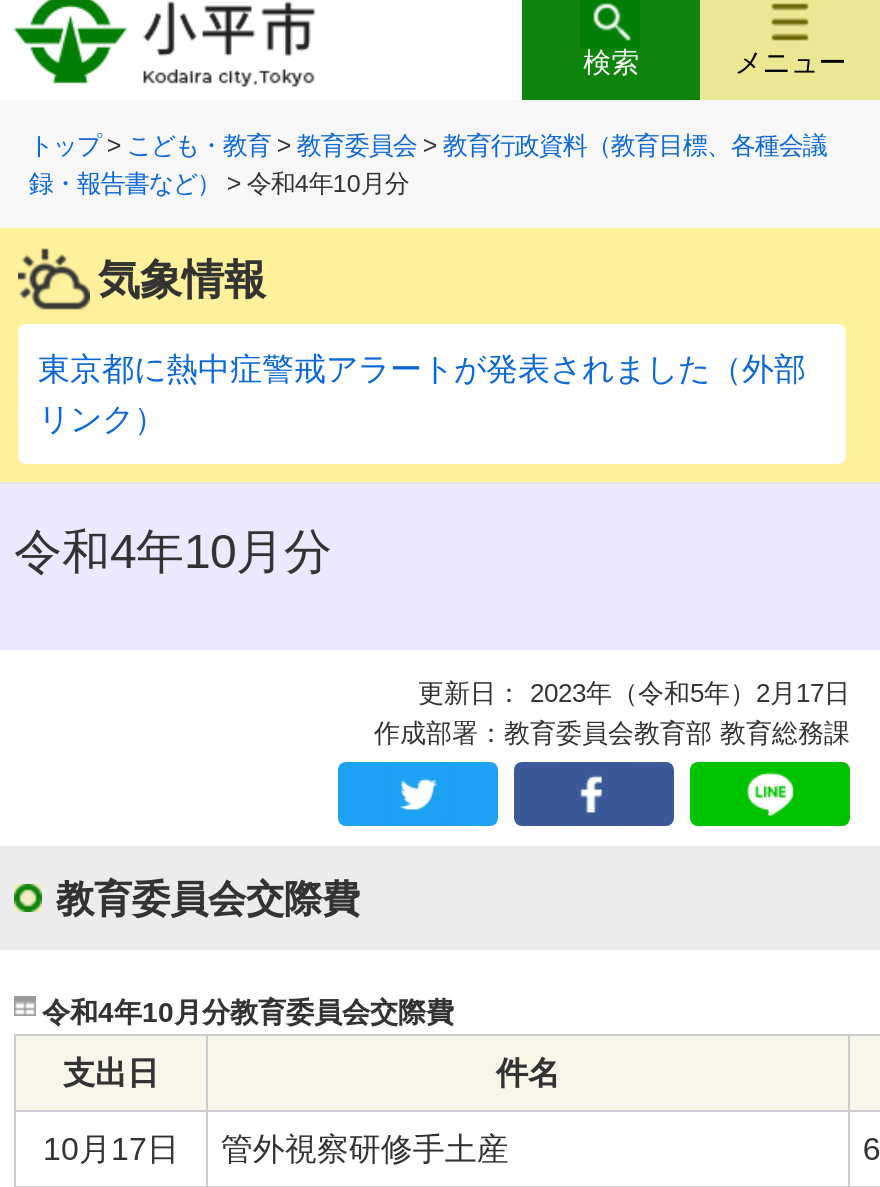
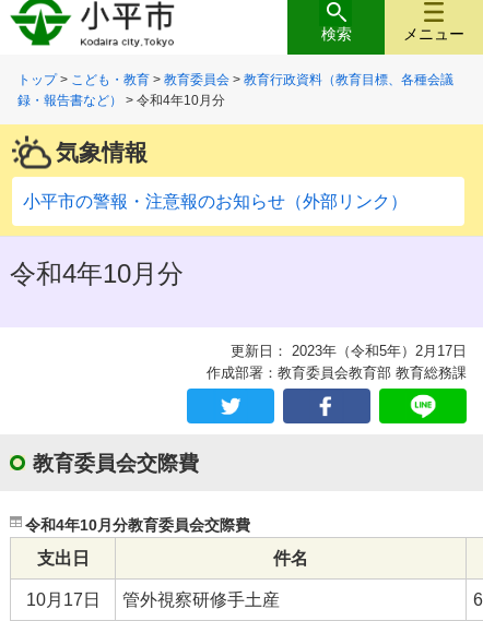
[38,353,806,437] 東京都に熱中症警戒アラートが発表されました（外部 | リンク） -> [23,193,408,211] 小平市の警報・注意報のお知らせ（外部リンク）

